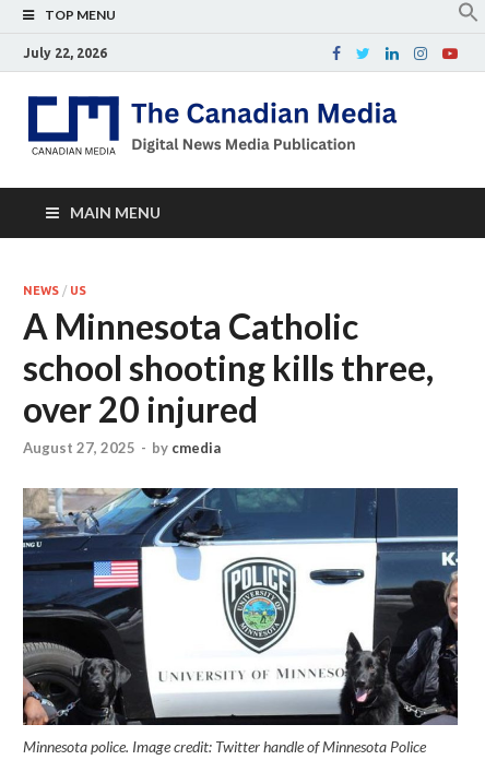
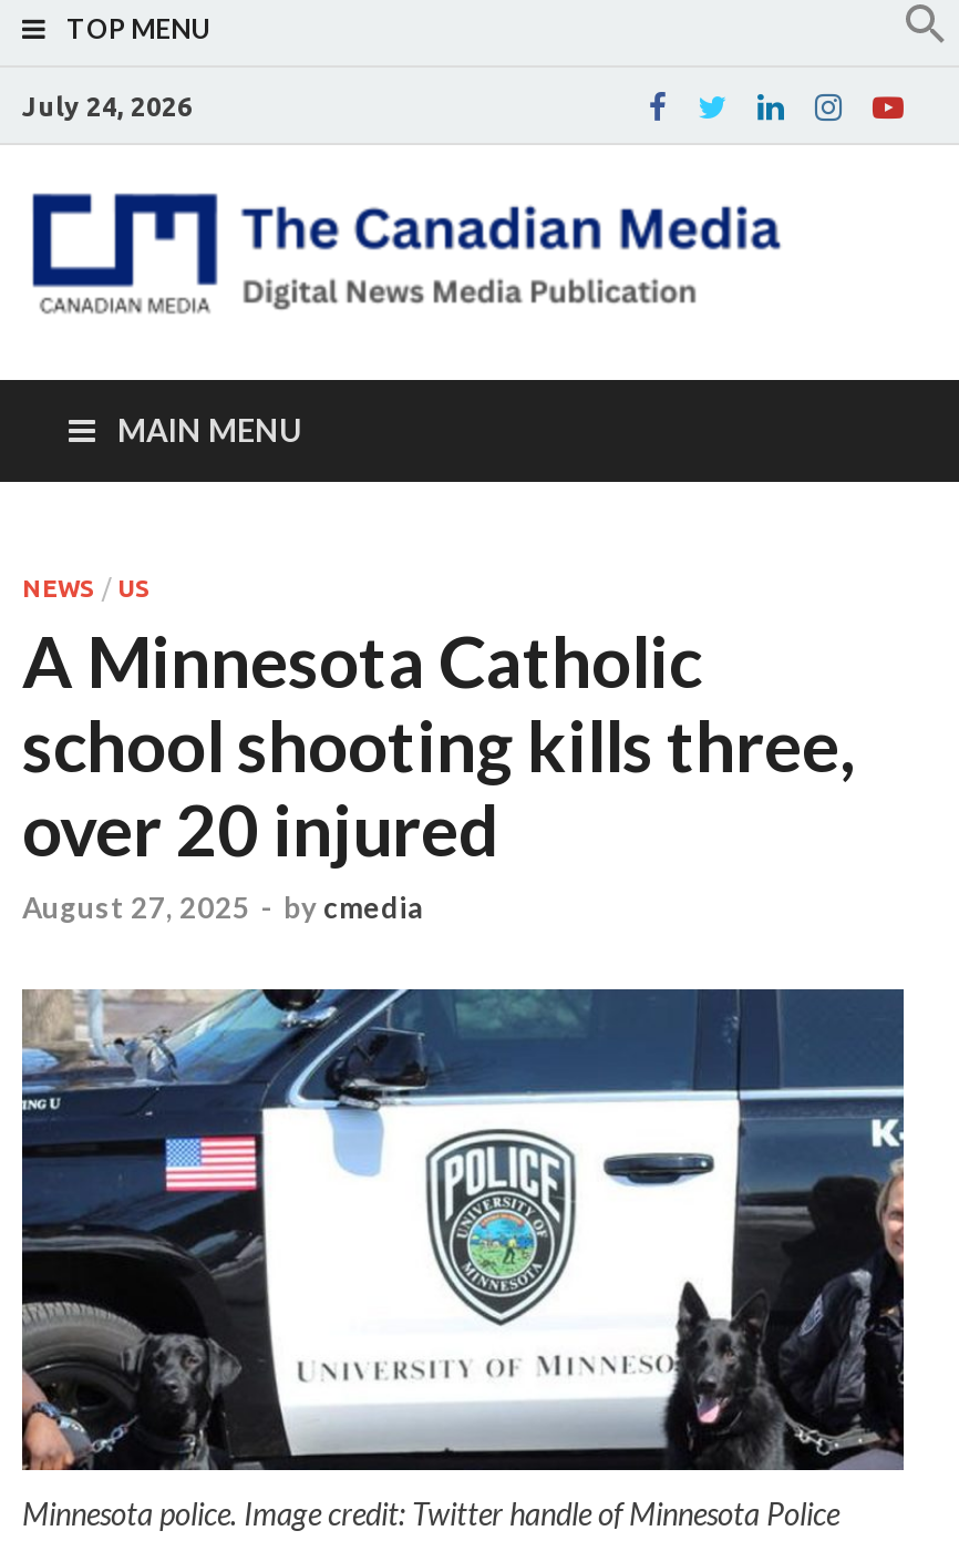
[23,45,107,60] July 22, 2026 -> [22,91,193,120] July 24, 2026

